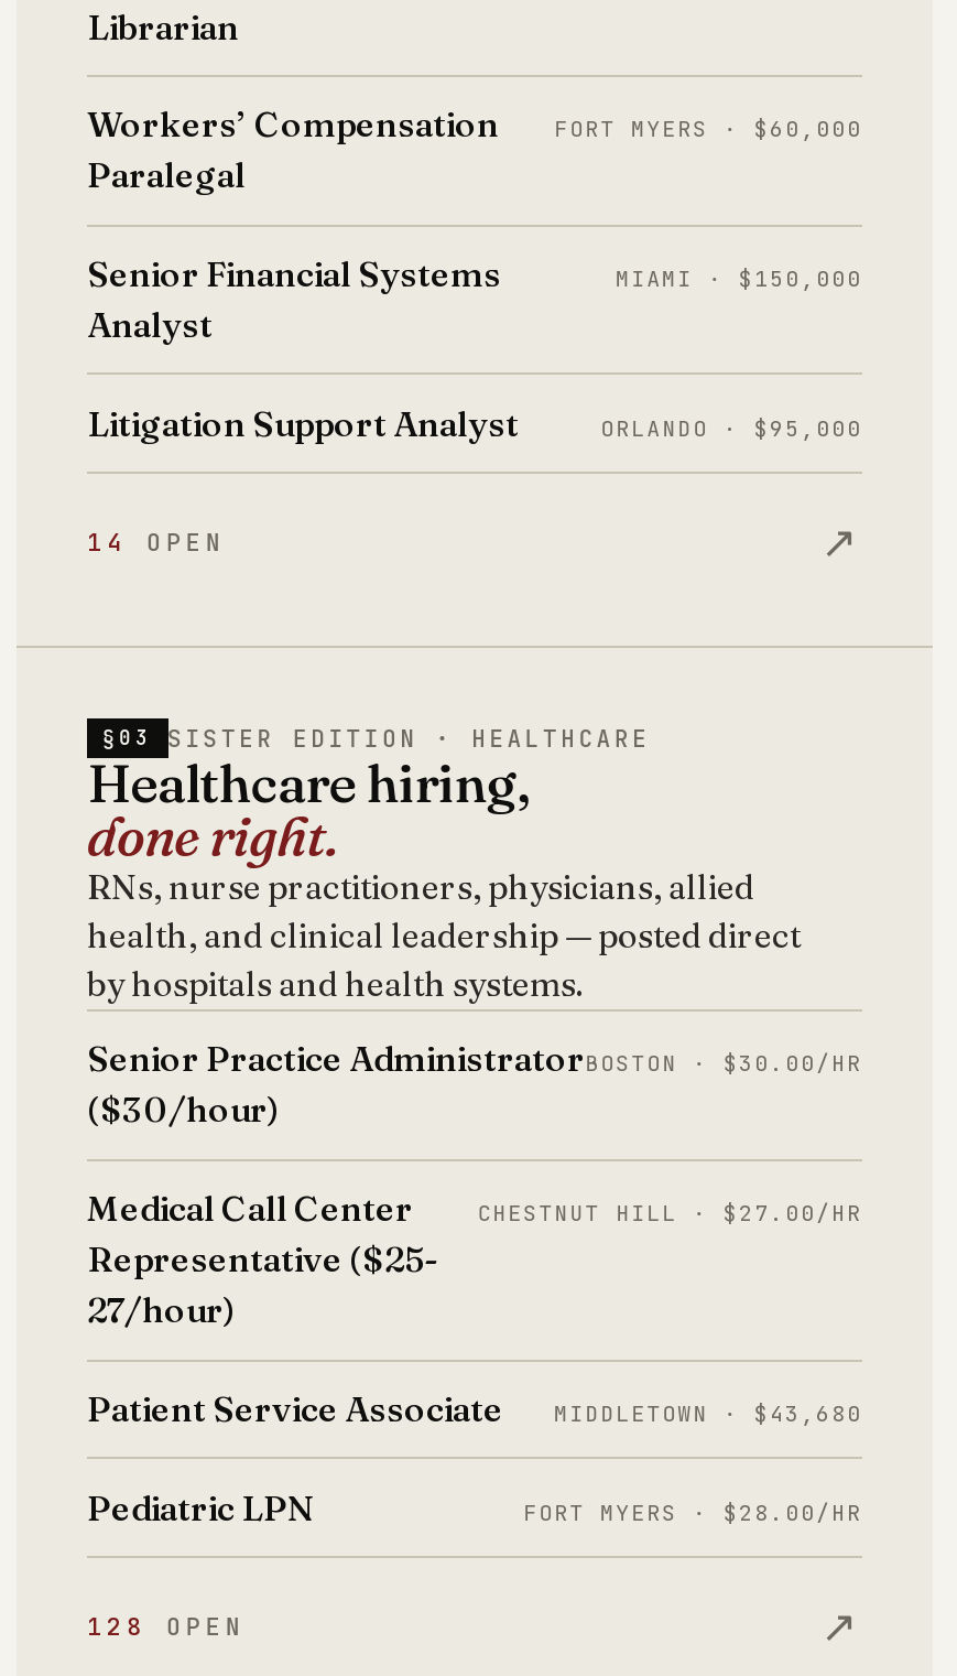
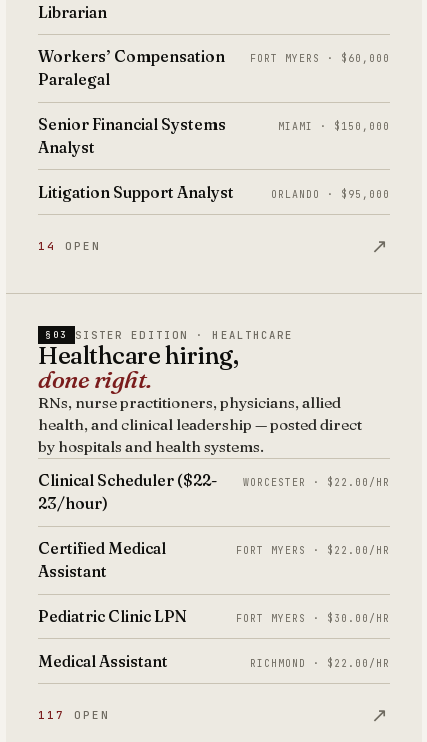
[87,1039,585,1131] Senior Practice Administrator | ($30/hour) -> [38,471,217,513] Clinical Scheduler ($22- | 23/hour)
[585,1050,862,1079] BOSTON · $30.00/HR -> [243,476,390,489] WORCESTER · $22.00/HR
[87,1188,437,1332] Medical Call Center | Representative ($25- | 27/hour) -> [38,539,166,581] Certified Medical | Assistant
[477,1199,862,1228] CHESTNUT HILL · $27.00/HR -> [236,544,390,557] FORT MYERS · $22.00/HR
[87,1388,862,1430] Patient Service Associate | MIDDLETOWN · $43,680 -> [38,607,390,626] Pediatric Clinic LPN | FORT MYERS · $30.00/HR
[87,1487,862,1529] Pediatric LPN | FORT MYERS · $28.00/HR -> [38,652,390,671] Medical Assistant | RICHMOND · $22.00/HR
[87,1611,245,1642] 128 OPEN -> [38,708,110,722] 117 OPEN

